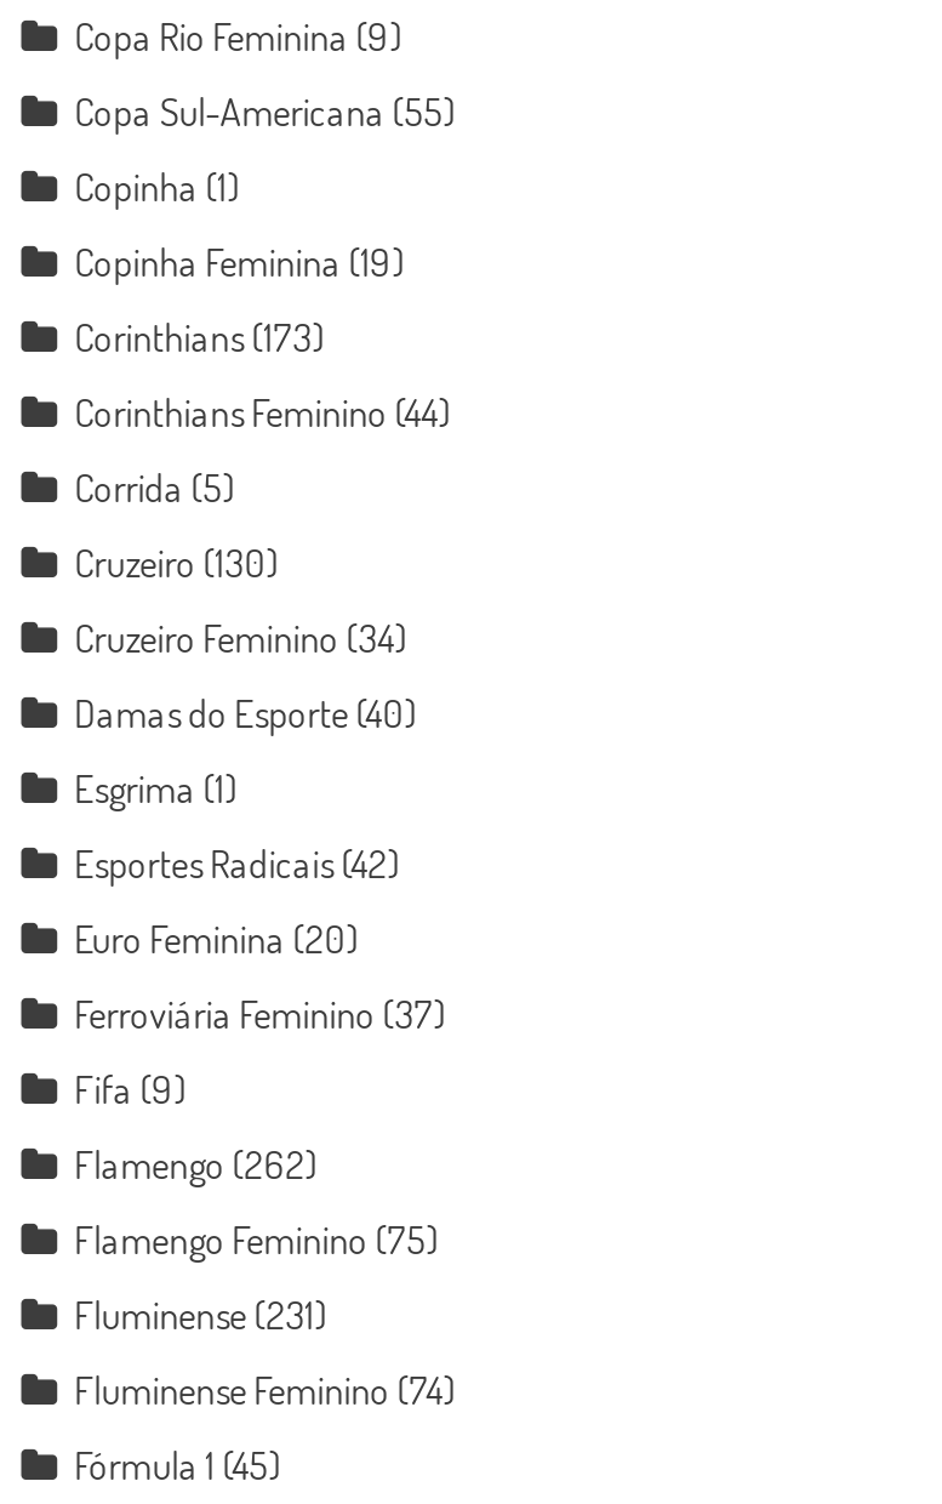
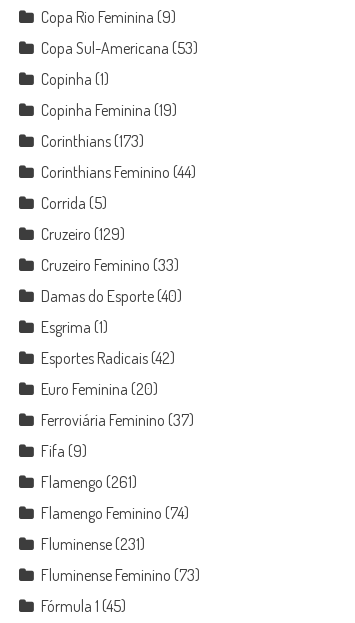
[74,87,455,136] Copa Sul-Americana (55) -> [41,38,198,58] Copa Sul-Americana (53)
[74,539,278,587] Cruzeiro (130) -> [41,224,125,244] Cruzeiro (129)
[74,614,407,662] Cruzeiro Feminino (34) -> [41,255,179,275] Cruzeiro Feminino (33)
[74,1140,317,1189] Flamengo (262) -> [41,472,137,492] Flamengo (261)
[74,1215,438,1264] Flamengo Feminino (75) -> [41,503,189,523] Flamengo Feminino (74)
[74,1366,455,1414] Fluminense Feminino (74) -> [41,565,200,585] Fluminense Feminino (73)

